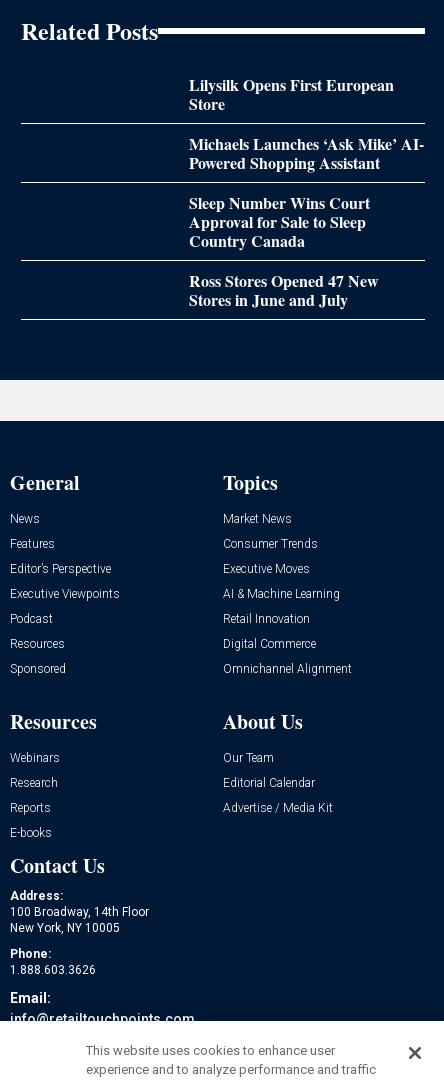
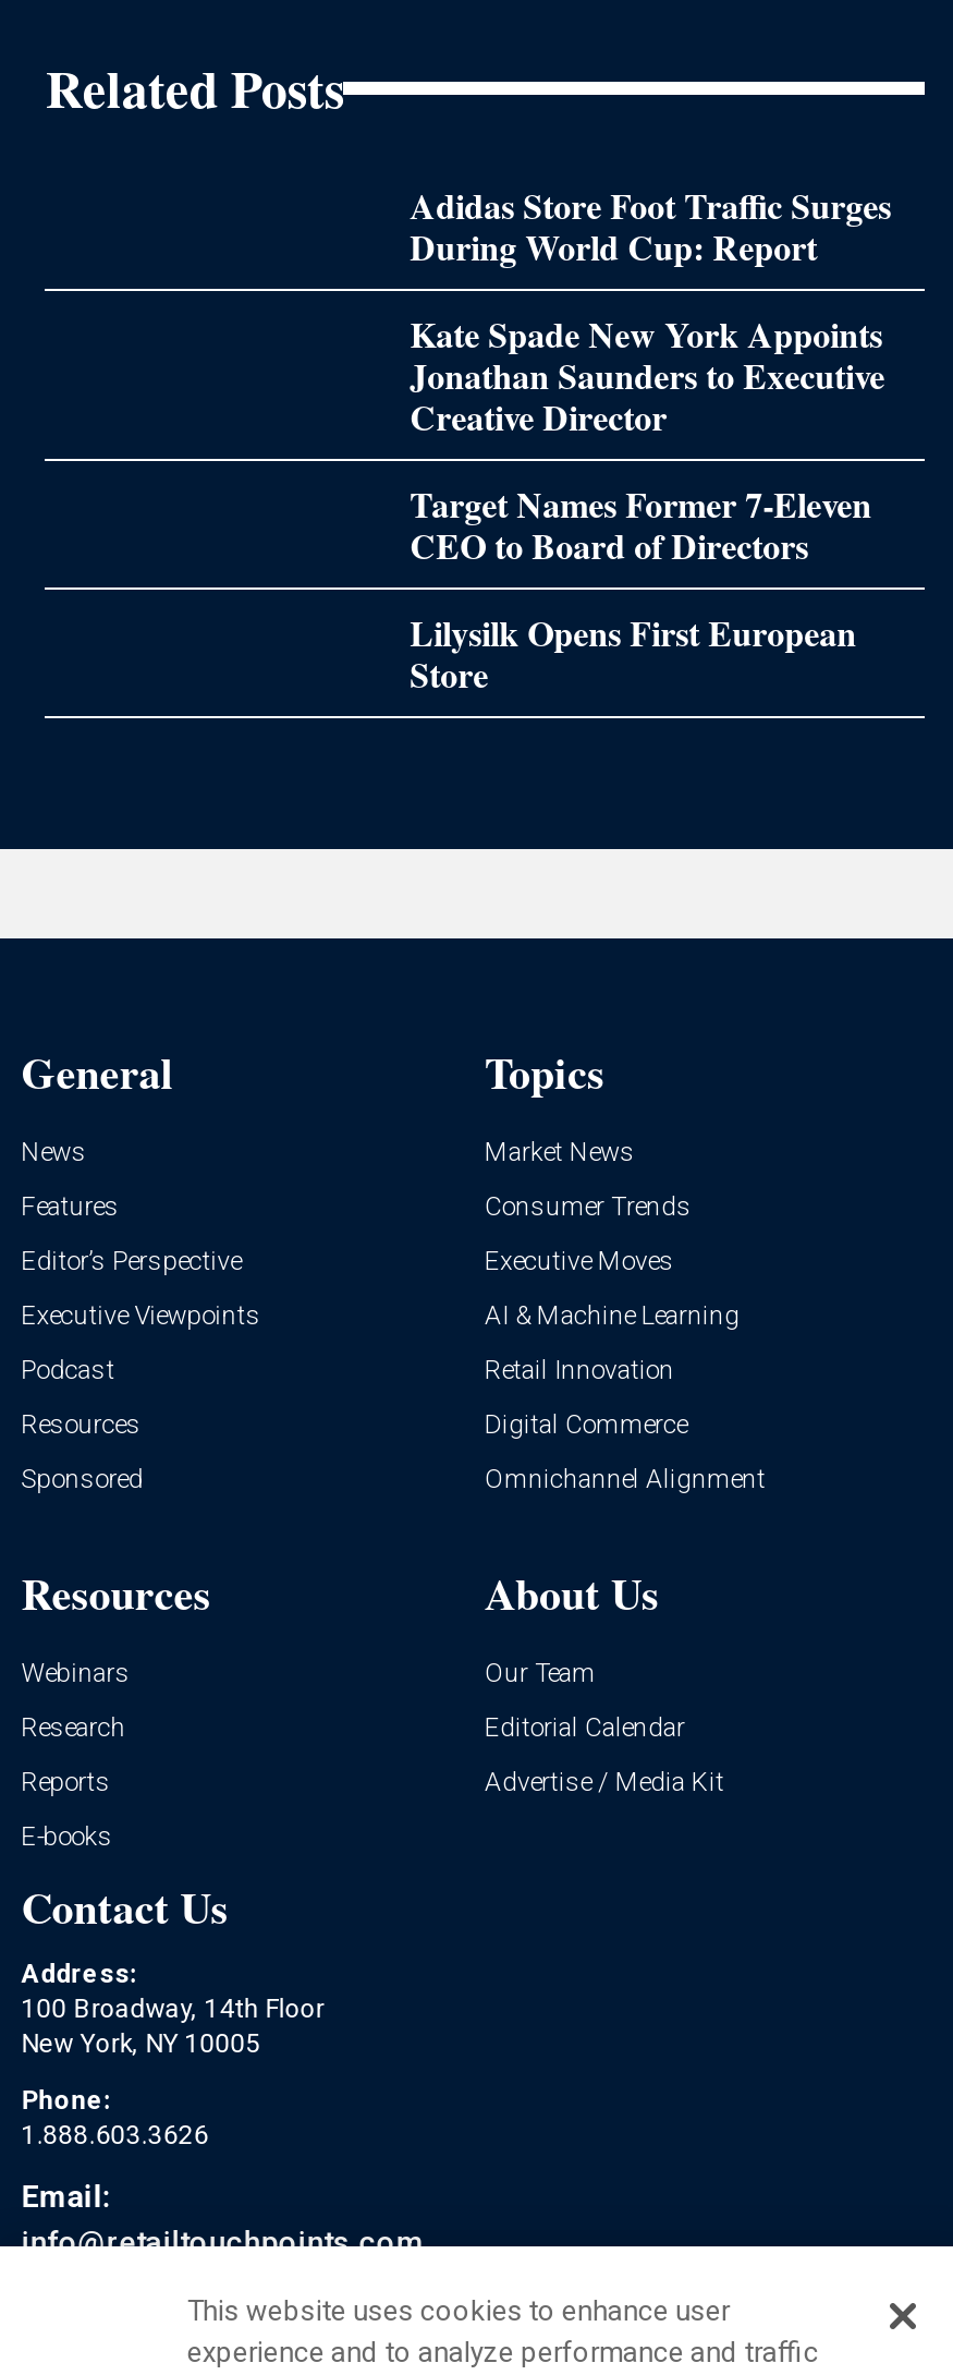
none -> [410,180,891,570] Adidas Store Foot Traffic Surges | During World Cup: Report | Kate Spade New York Appoints | Jonathan Saunders to Executive | Creative Director | Target Names Former 7-Eleven | CEO to Board of Directors
moved [189,73,394,115] -> [410,608,857,699]: Lilysilk Opens First European | Store
[189,132,424,311] Michaels Launches ‘Ask Mike’ AI- | Powered Shopping Assistant | Sleep Number Wins Court | Approval for Sale to Sleep | Country Canada | Ross Stores Opened 47 New | Stores in June and July -> none

